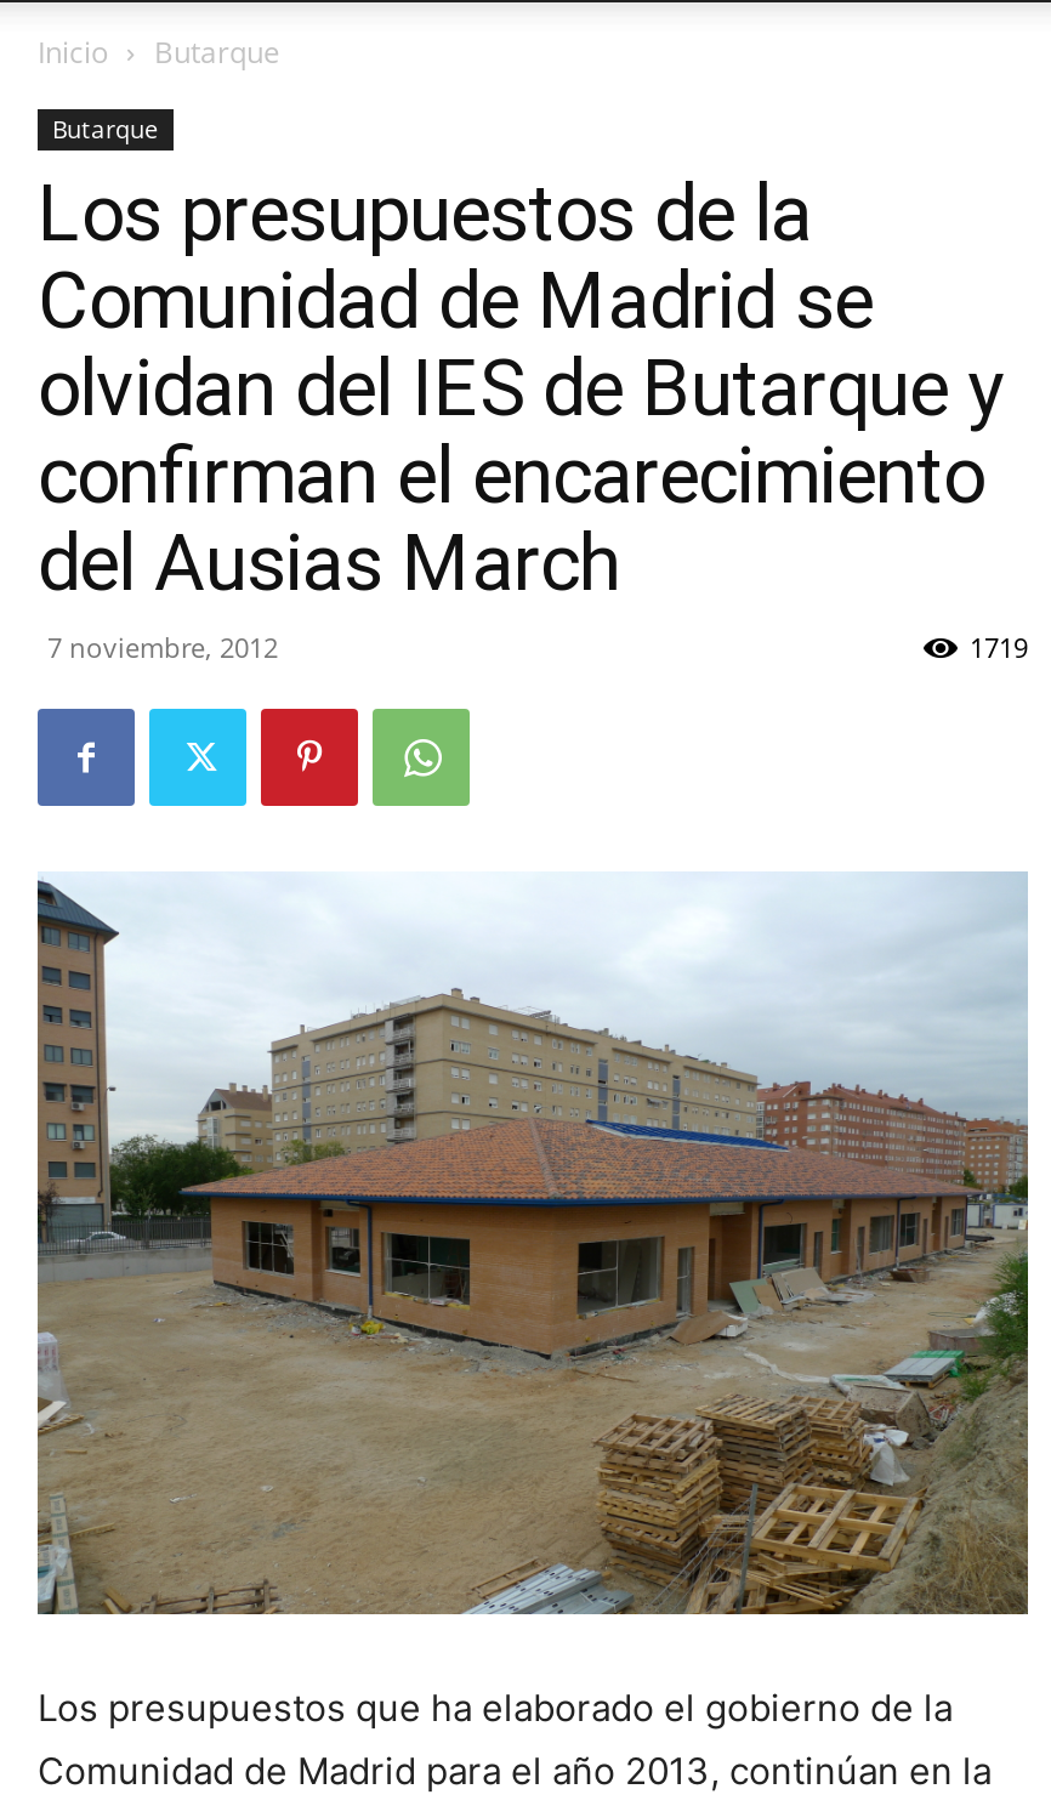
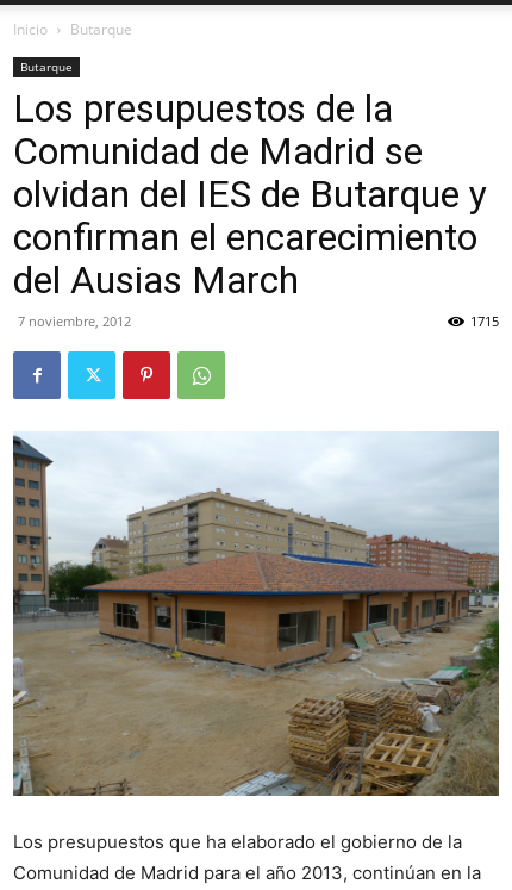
[970,629,1028,665] 1719 -> [470,312,499,330] 1715

